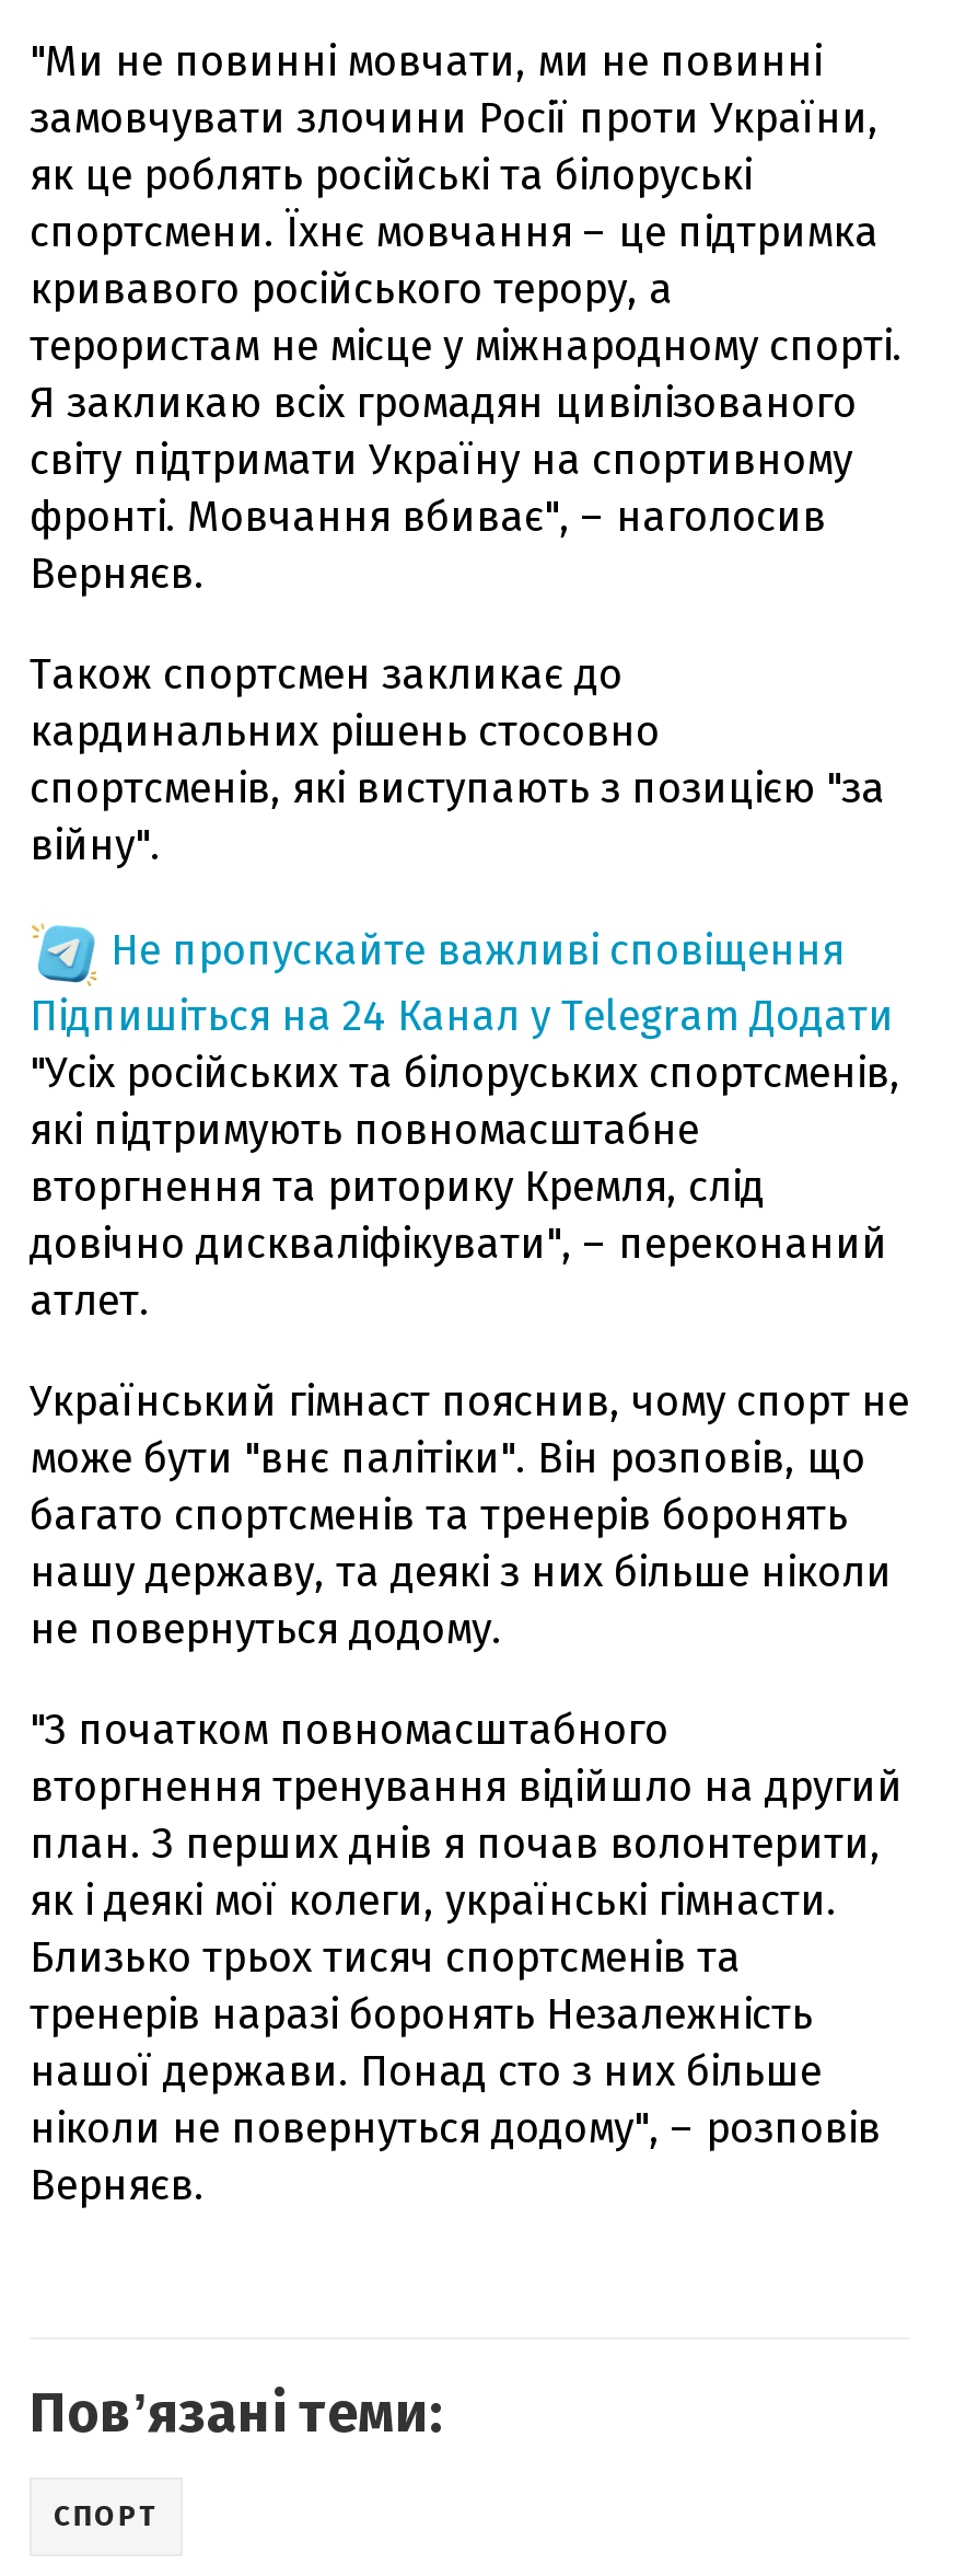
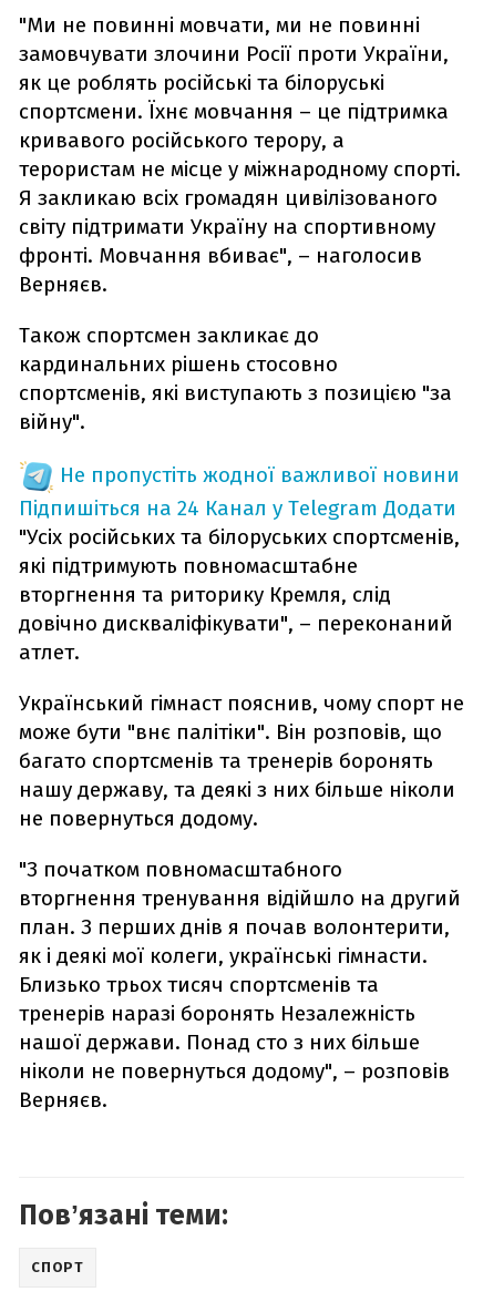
[110,924,844,975] Не пропускайте важливі сповіщення -> [60,462,460,487] Не пропустіть жодної важливої новини

